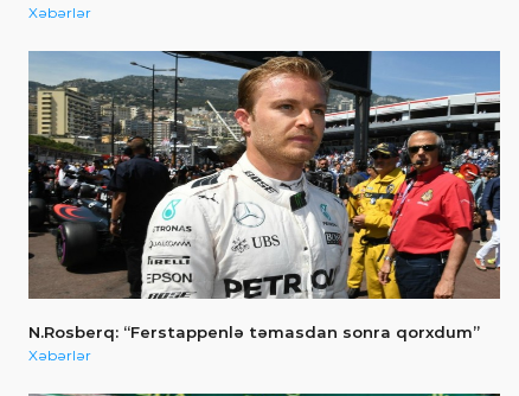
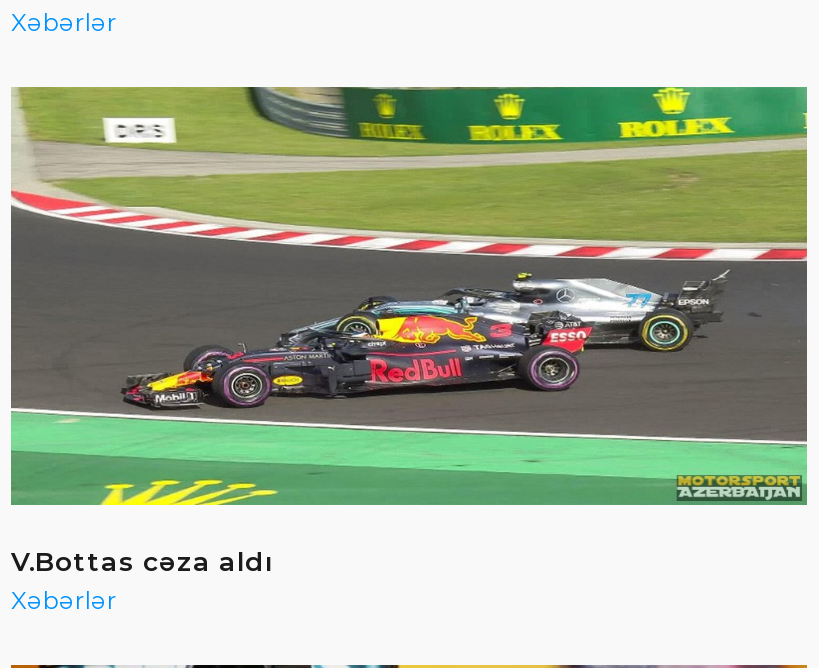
[27,50,501,342] [image] | N.Rosberq: “Ferstappenlə təmasdan sonra qorxdum” -> [9,84,809,577] [image] | V.Bottas cəza aldı

